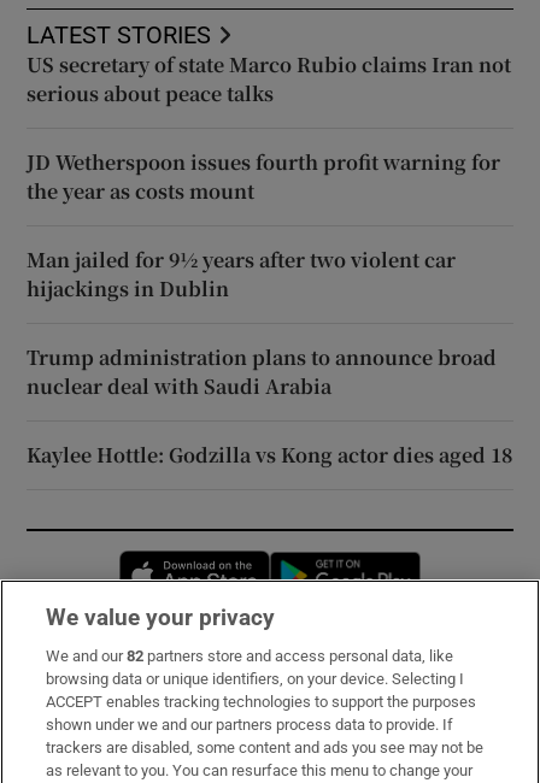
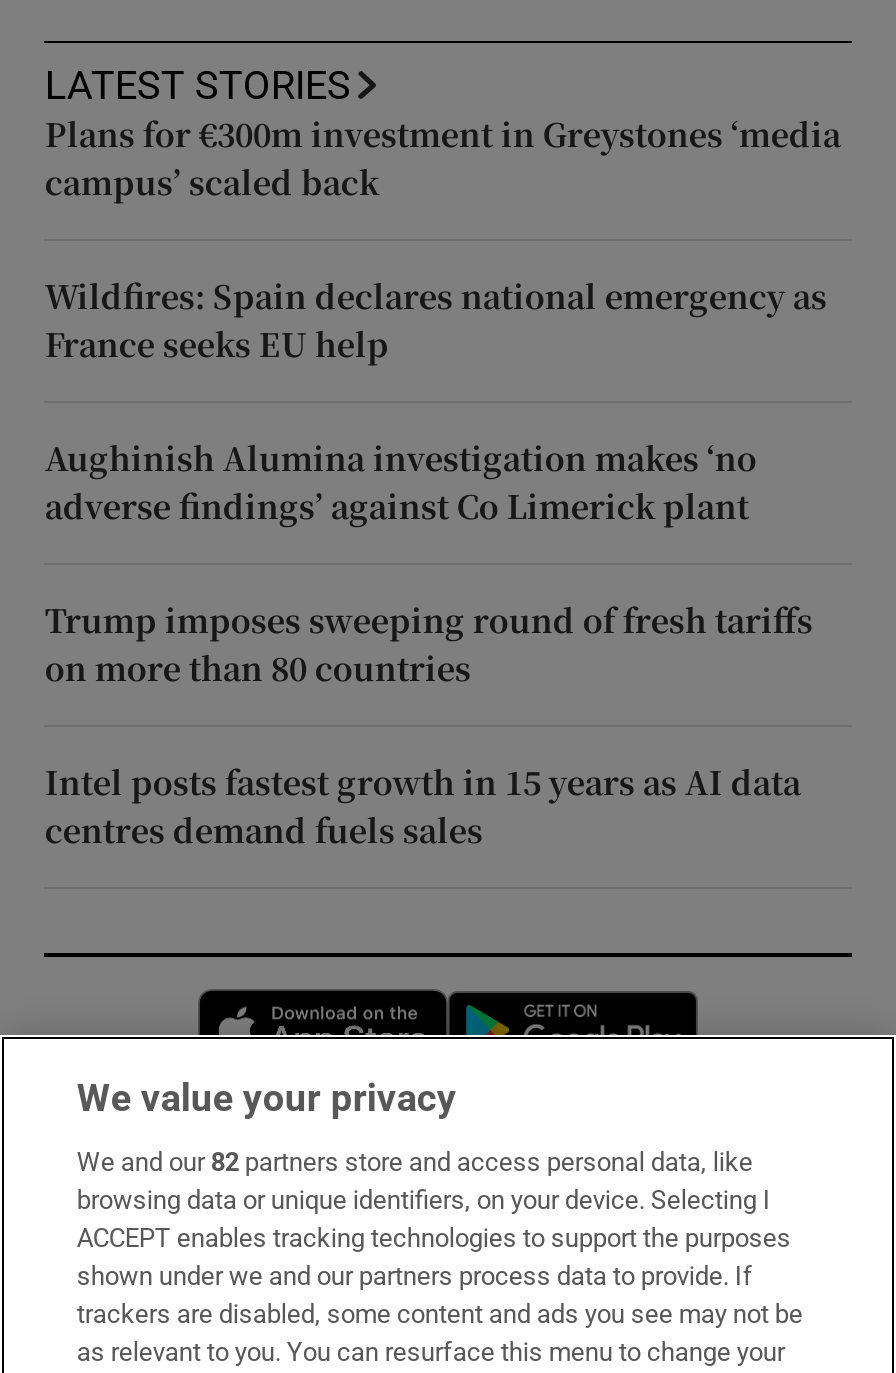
[27,51,512,107] US secretary of state Marco Rubio claims Iran not | serious about peace talks -> [45,110,841,204] Plans for €300m investment in Greystones ‘media | campus’ scaled back
[27,148,501,205] JD Wetherspoon issues fourth profit warning for | the year as costs mount -> [45,272,827,366] Wildfires: Spain declares national emergency as | France seeks EU help
[27,246,456,302] Man jailed for 9½ years after two violent car | hijackings in Dublin -> [45,434,757,528] Aughinish Alumina investigation makes ‘no | adverse findings’ against Co Limerick plant
[27,343,497,400] Trump administration plans to announce broad | nuclear deal with Saudi Arabia -> [45,596,813,690] Trump imposes sweeping round of fresh tariffs | on more than 80 countries
[27,441,513,469] Kaylee Hottle: Godzilla vs Kong actor dies aged 18 -> [45,758,801,852] Intel posts fastest growth in 15 years as AI data | centres demand fuels sales

